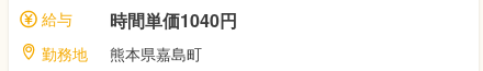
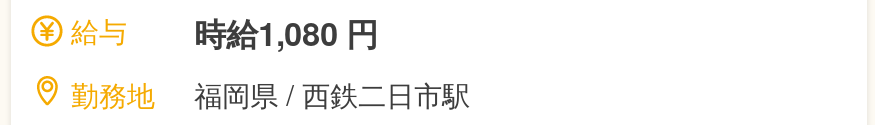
[42,7,237,32] 給与 時間単価1040円 -> [71,10,378,56] 給与 時給1,080 円
[109,42,202,64] 熊本県嘉島町 -> [194,74,470,114] 福岡県 / 西鉄二日市駅

